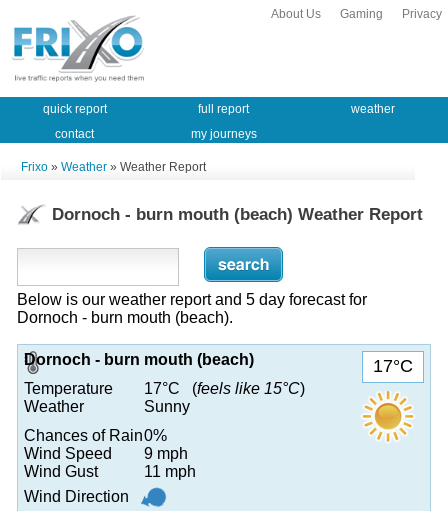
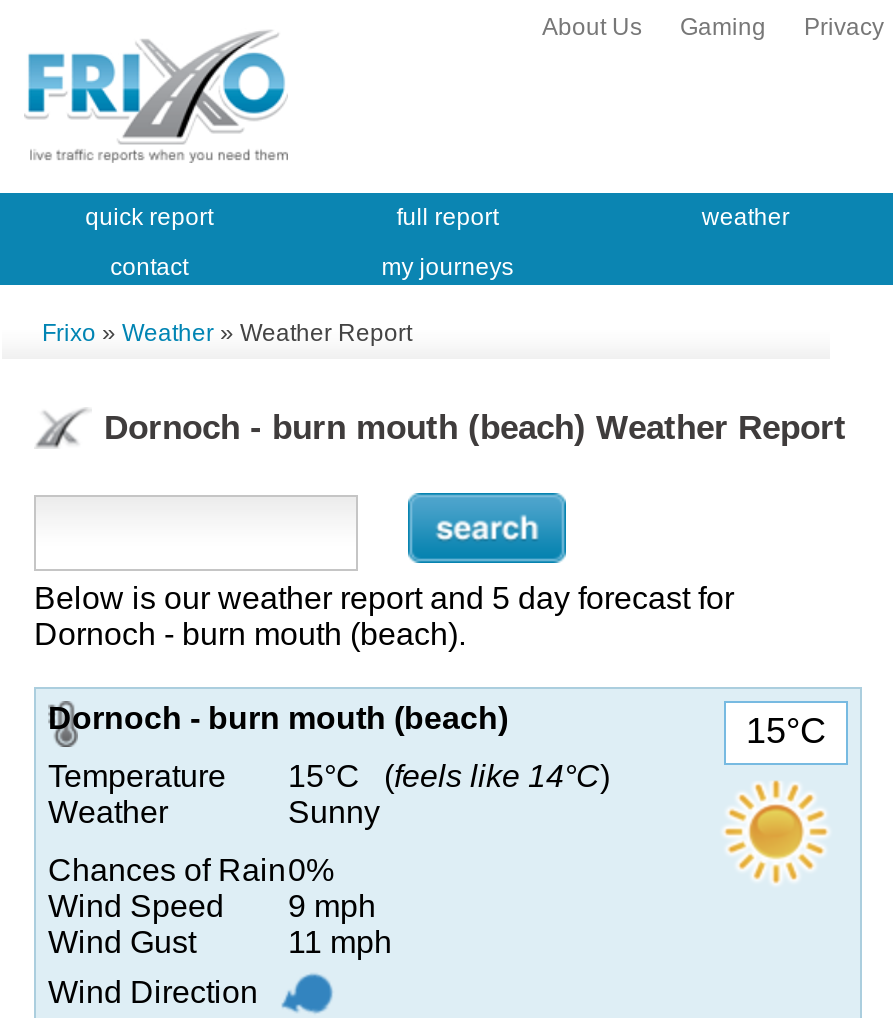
[373,356,413,376] 17°C -> [746,711,826,751] 15°C
[24,380,305,397] Temperature 17°C (feels like 15°C) -> [48,759,610,793] Temperature 15°C (feels like 14°C)

